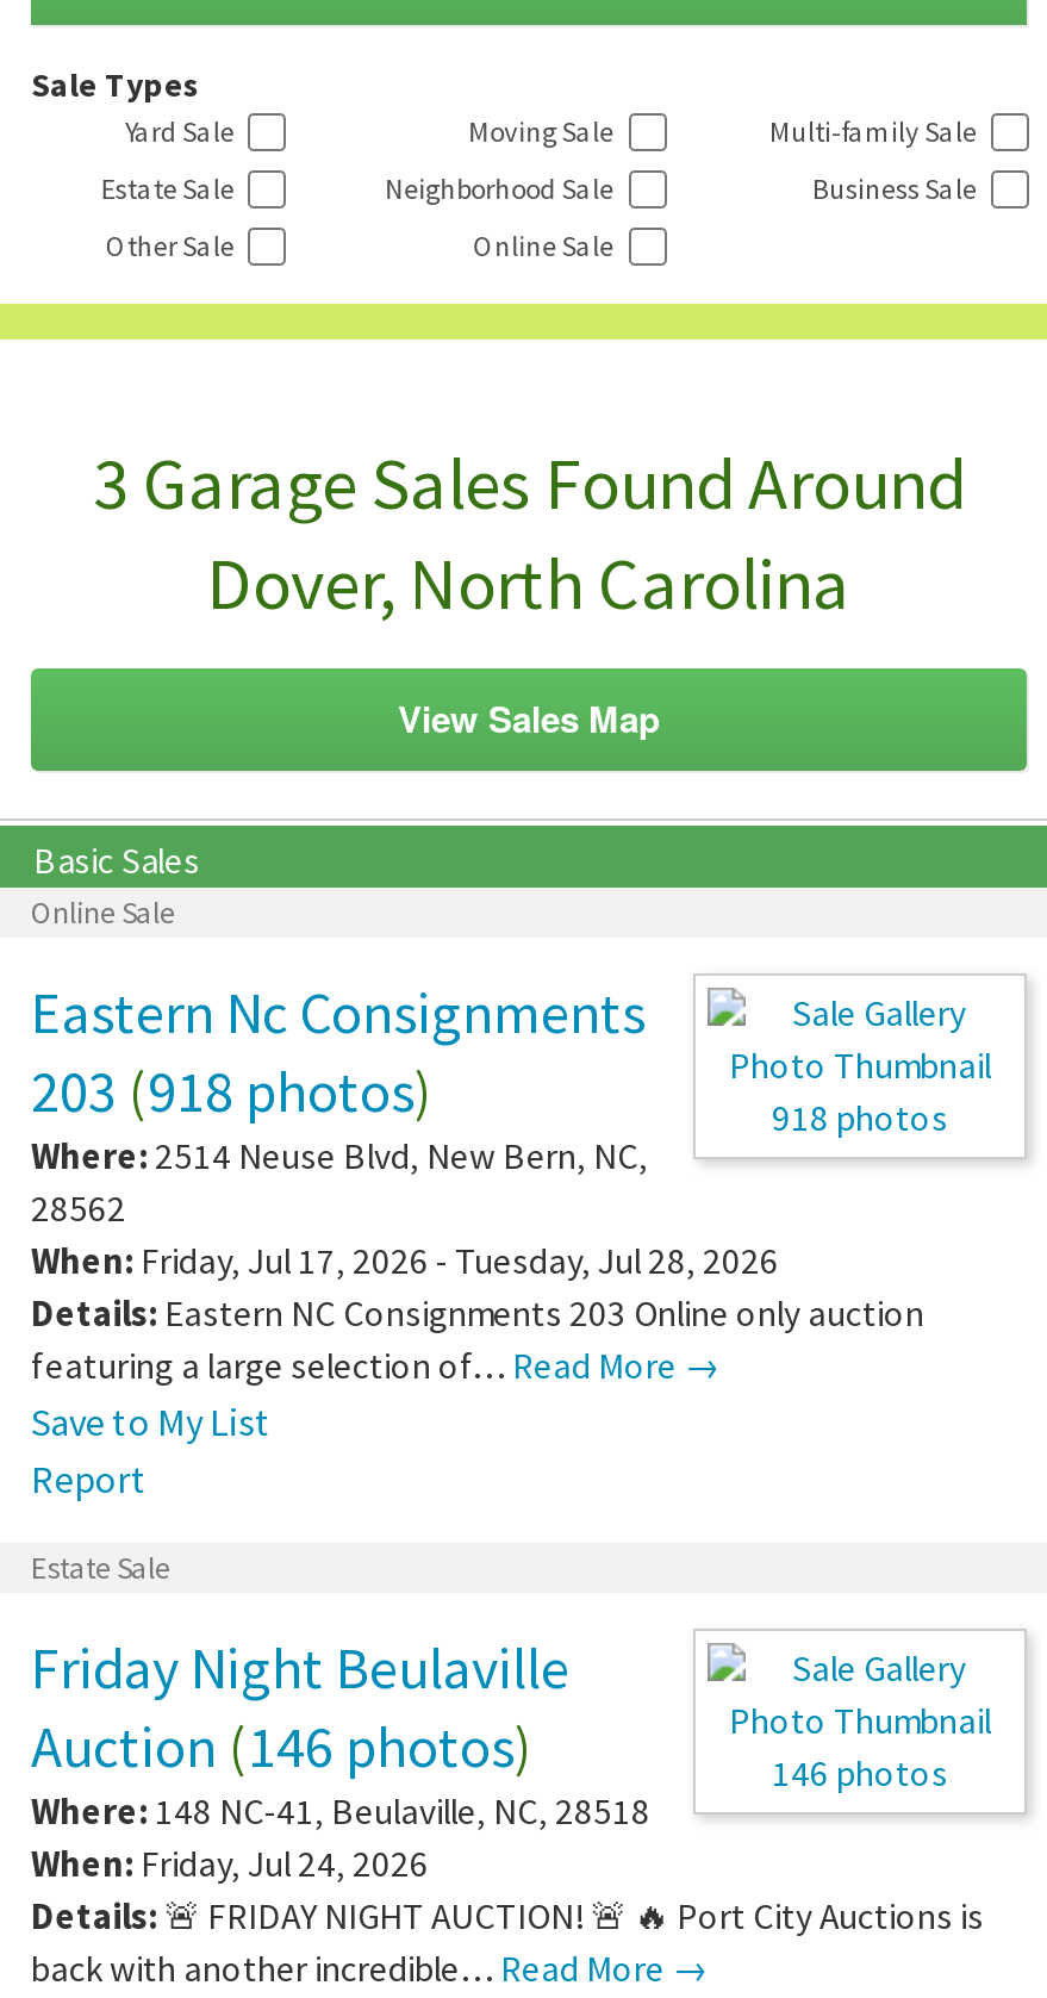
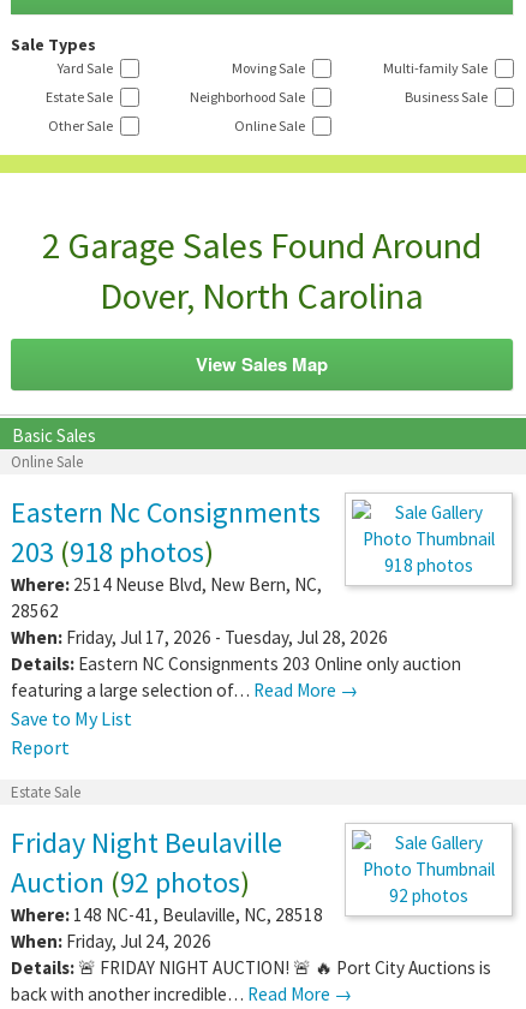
[93,437,965,527] 3 Garage Sales Found Around -> [42,222,482,268] 2 Garage Sales Found Around
[31,1709,534,1783] Auction (146 photos) -> [11,863,250,901] Auction (92 photos)
[772,1750,948,1795] 146 photos -> [389,884,468,907] 92 photos

